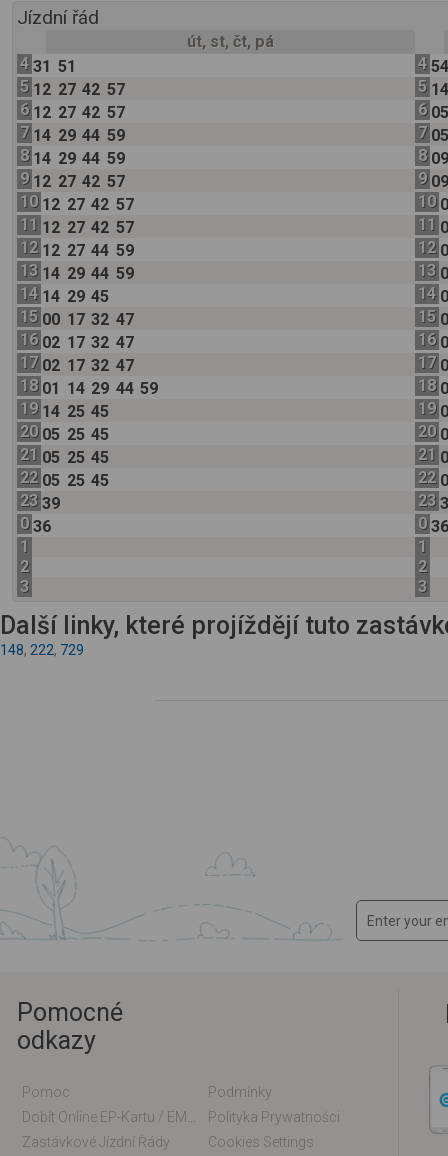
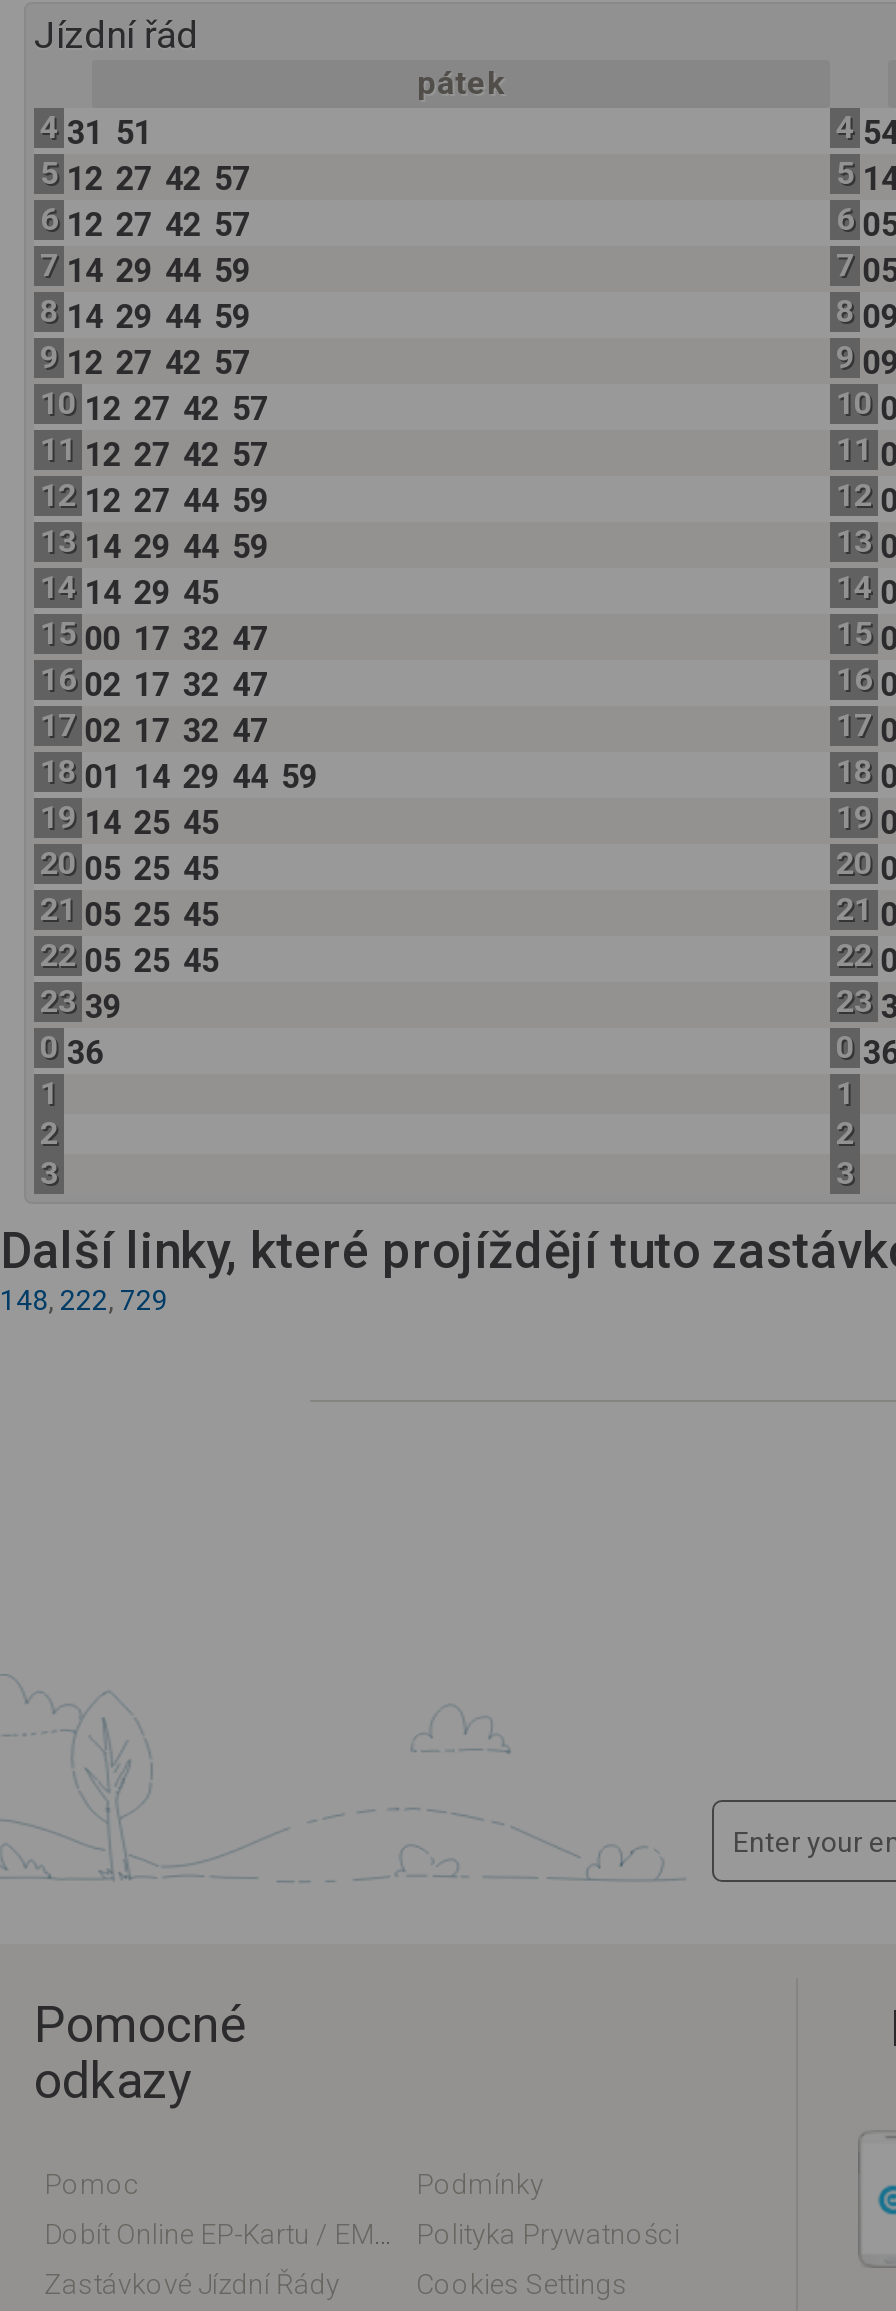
[187,32,274,51] út, st, čt, pá -> [417,64,505,102] pátek

